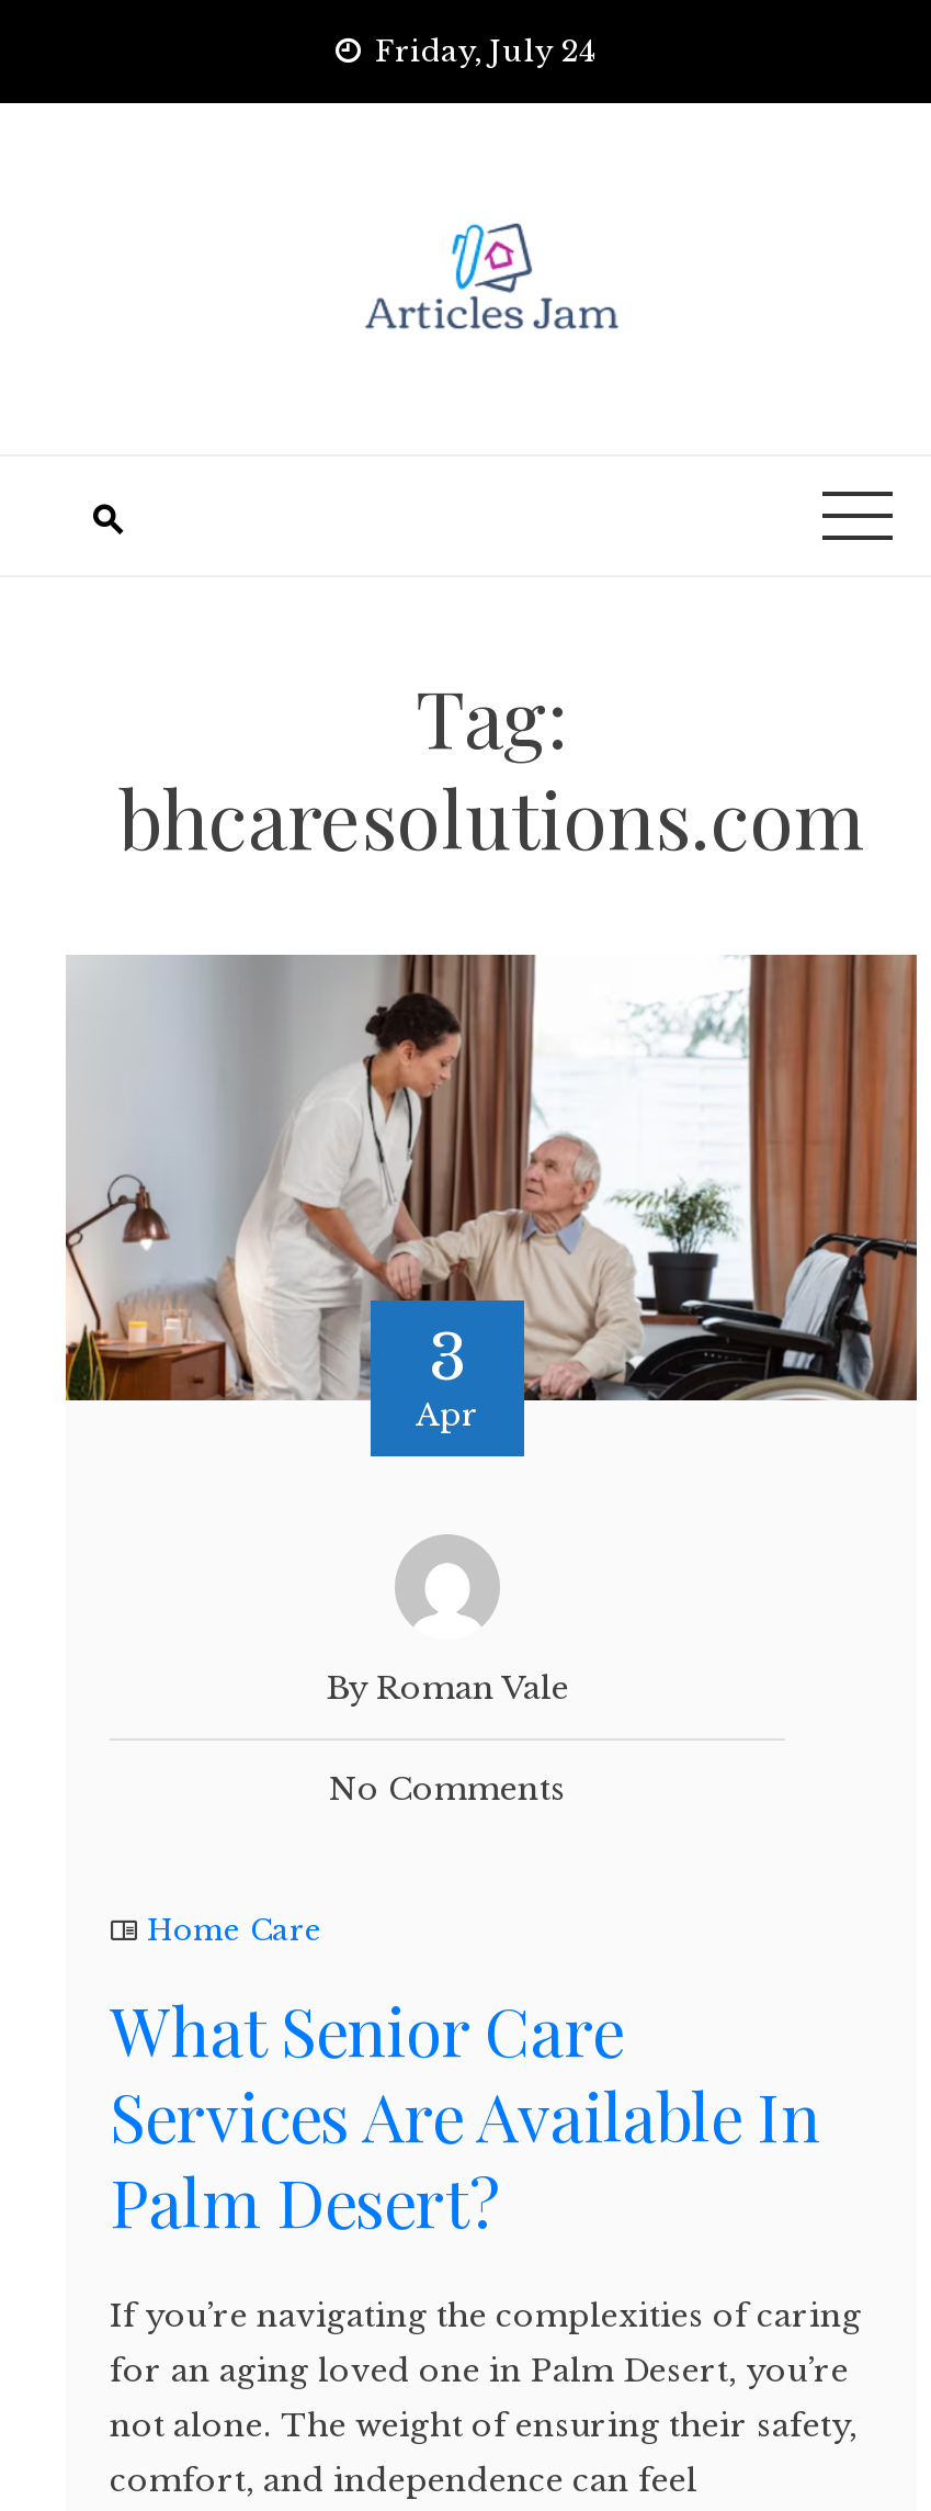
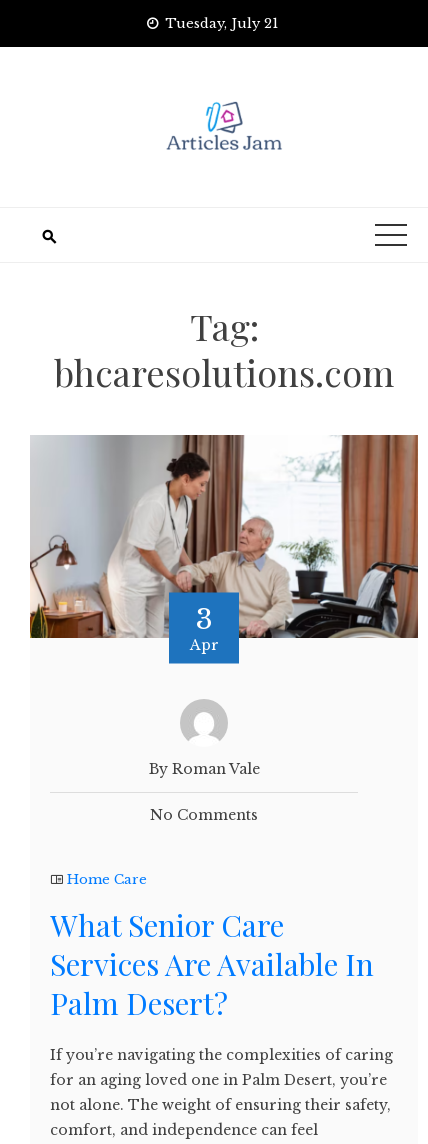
[375,33,594,70] Friday, July 24 -> [164,15,277,32] Tuesday, July 21

